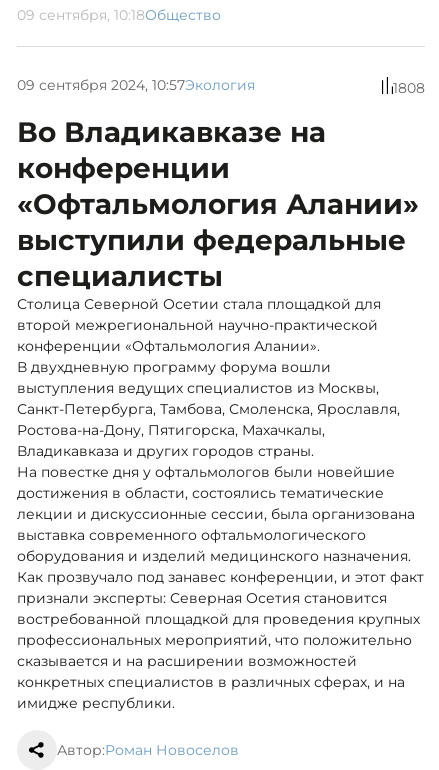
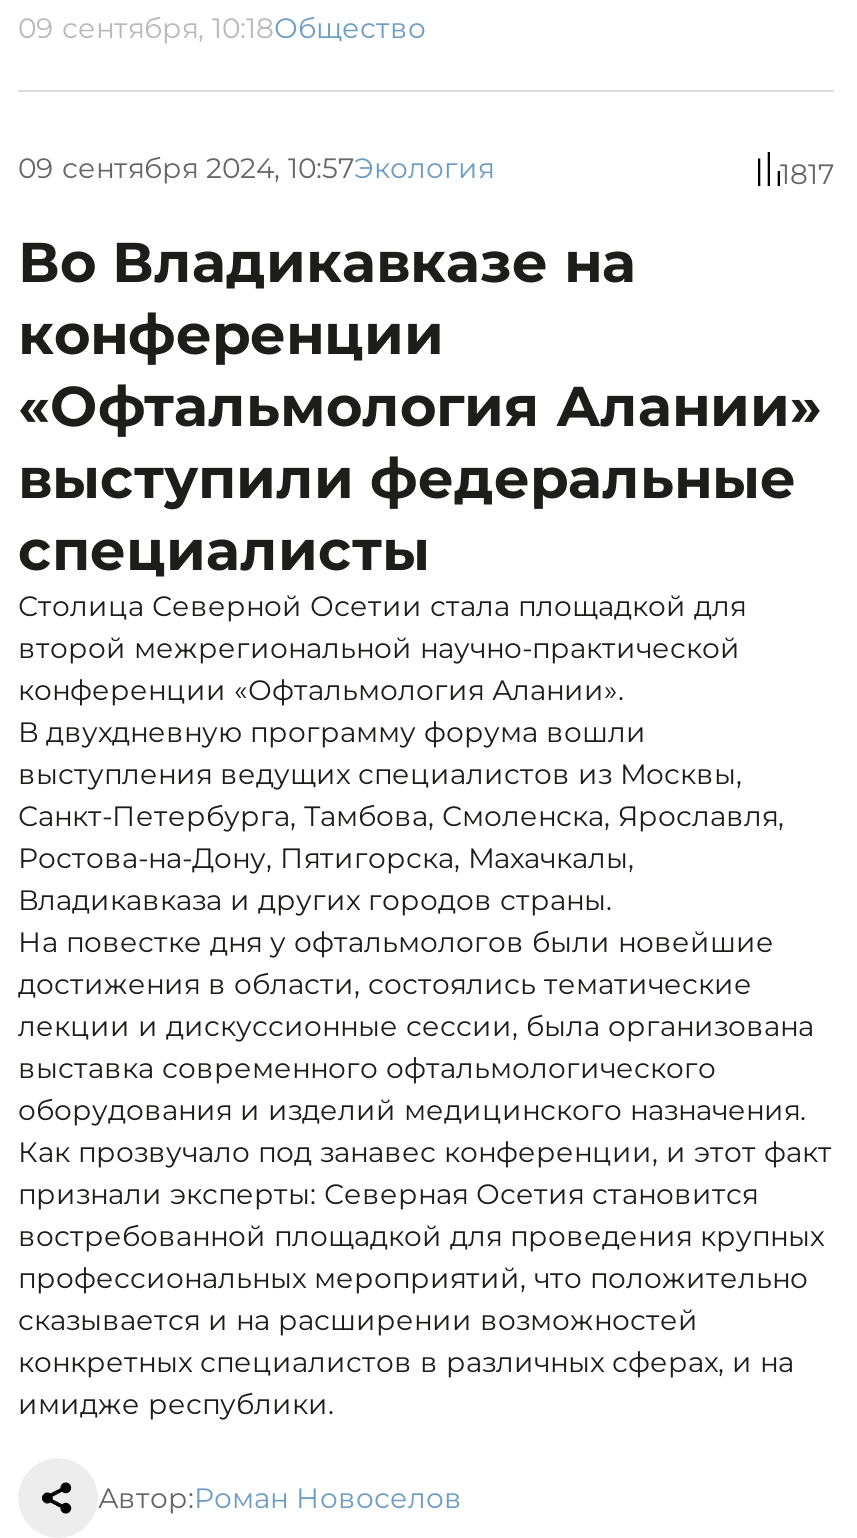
[393,79,425,97] 1808 -> [780,155,834,191] 1817

